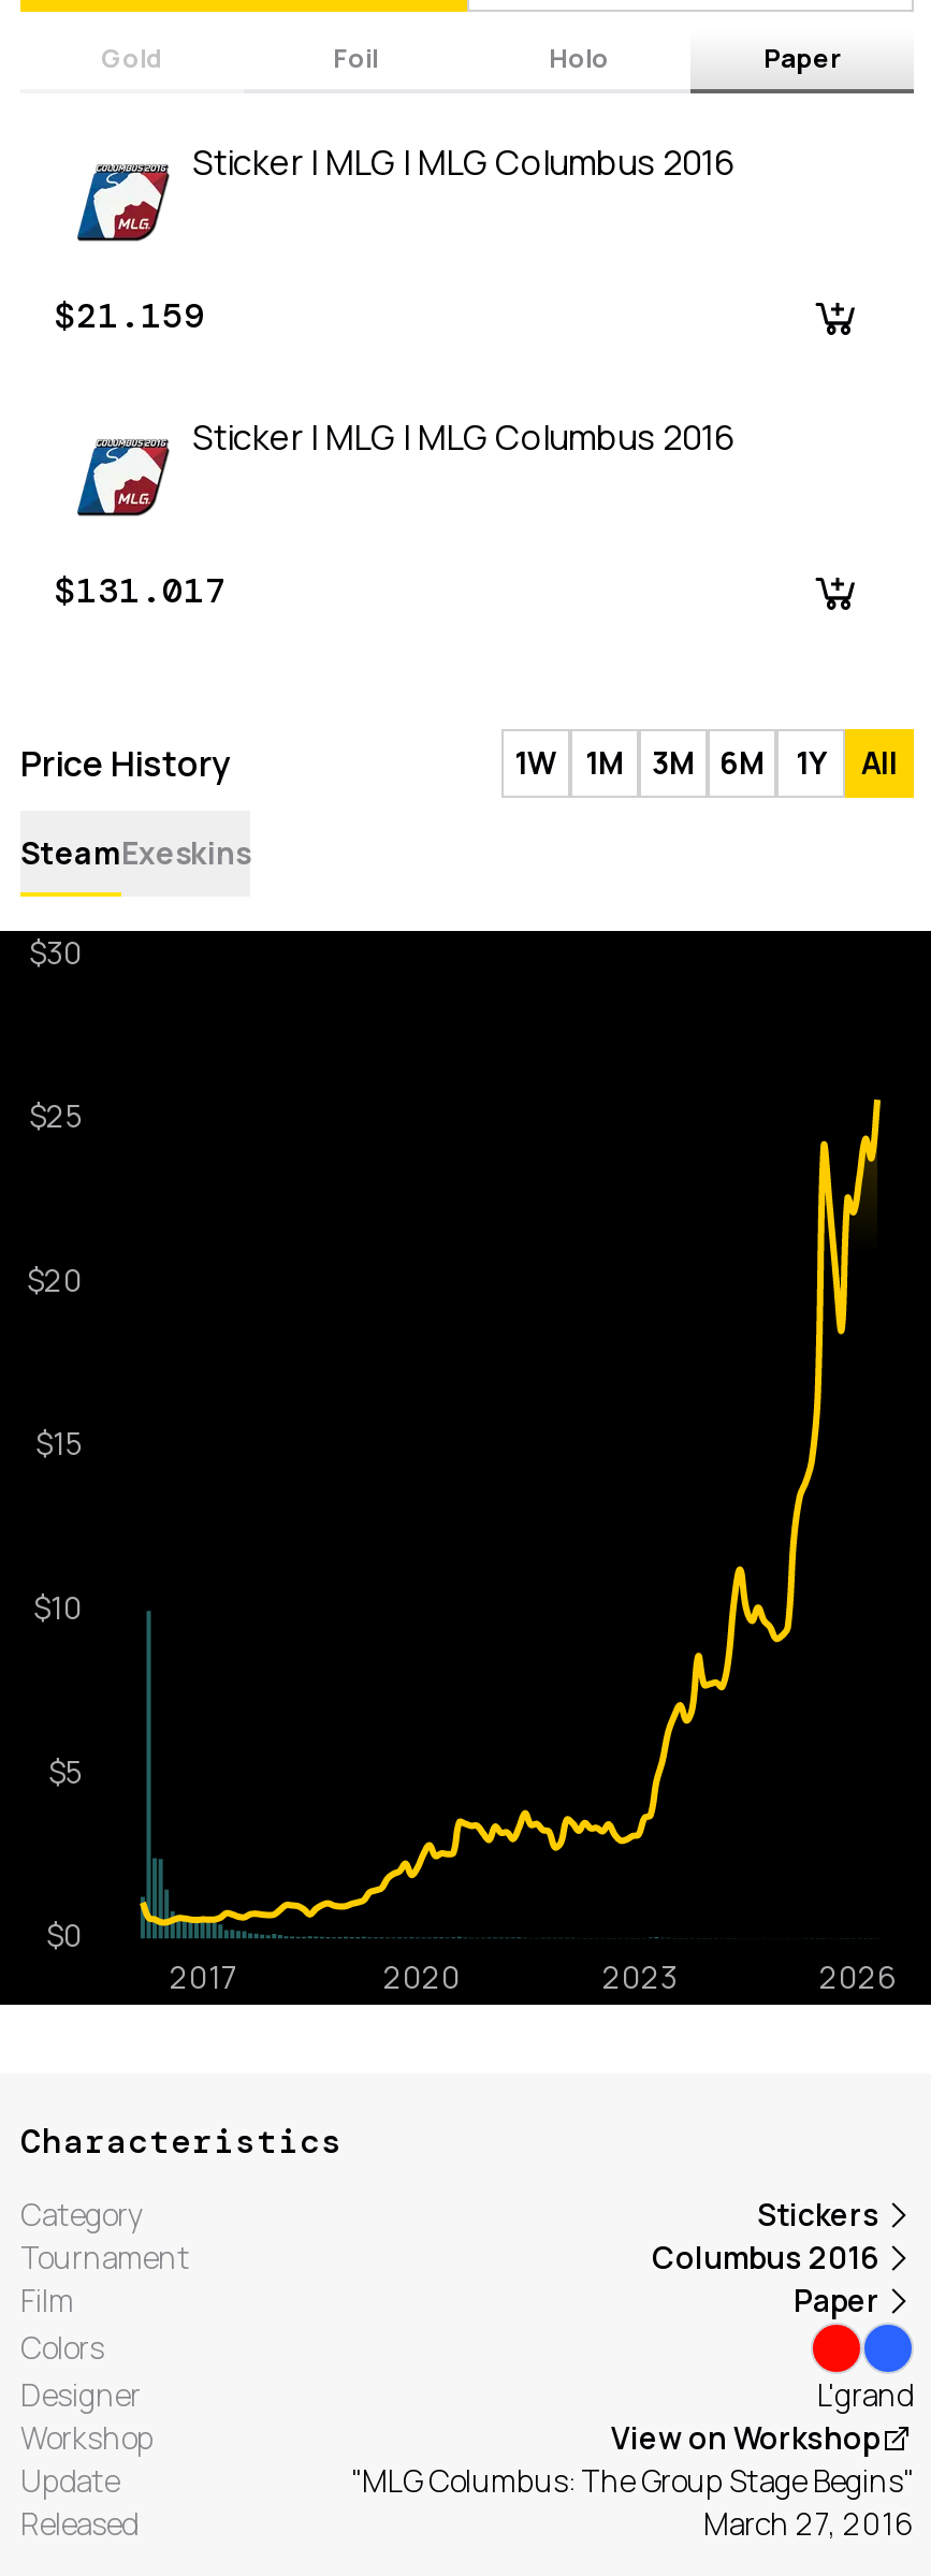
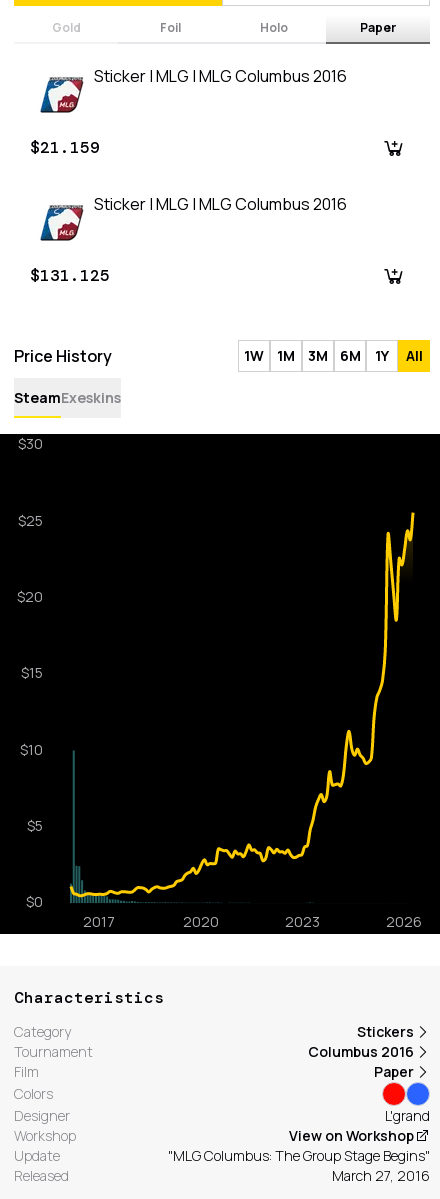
[55,569,227,614] $131.017 -> [30,265,110,286] $131.125

